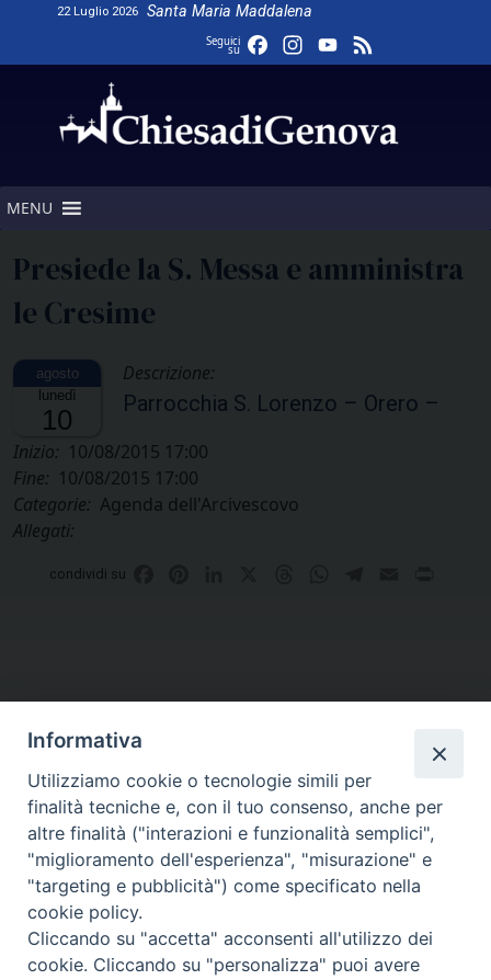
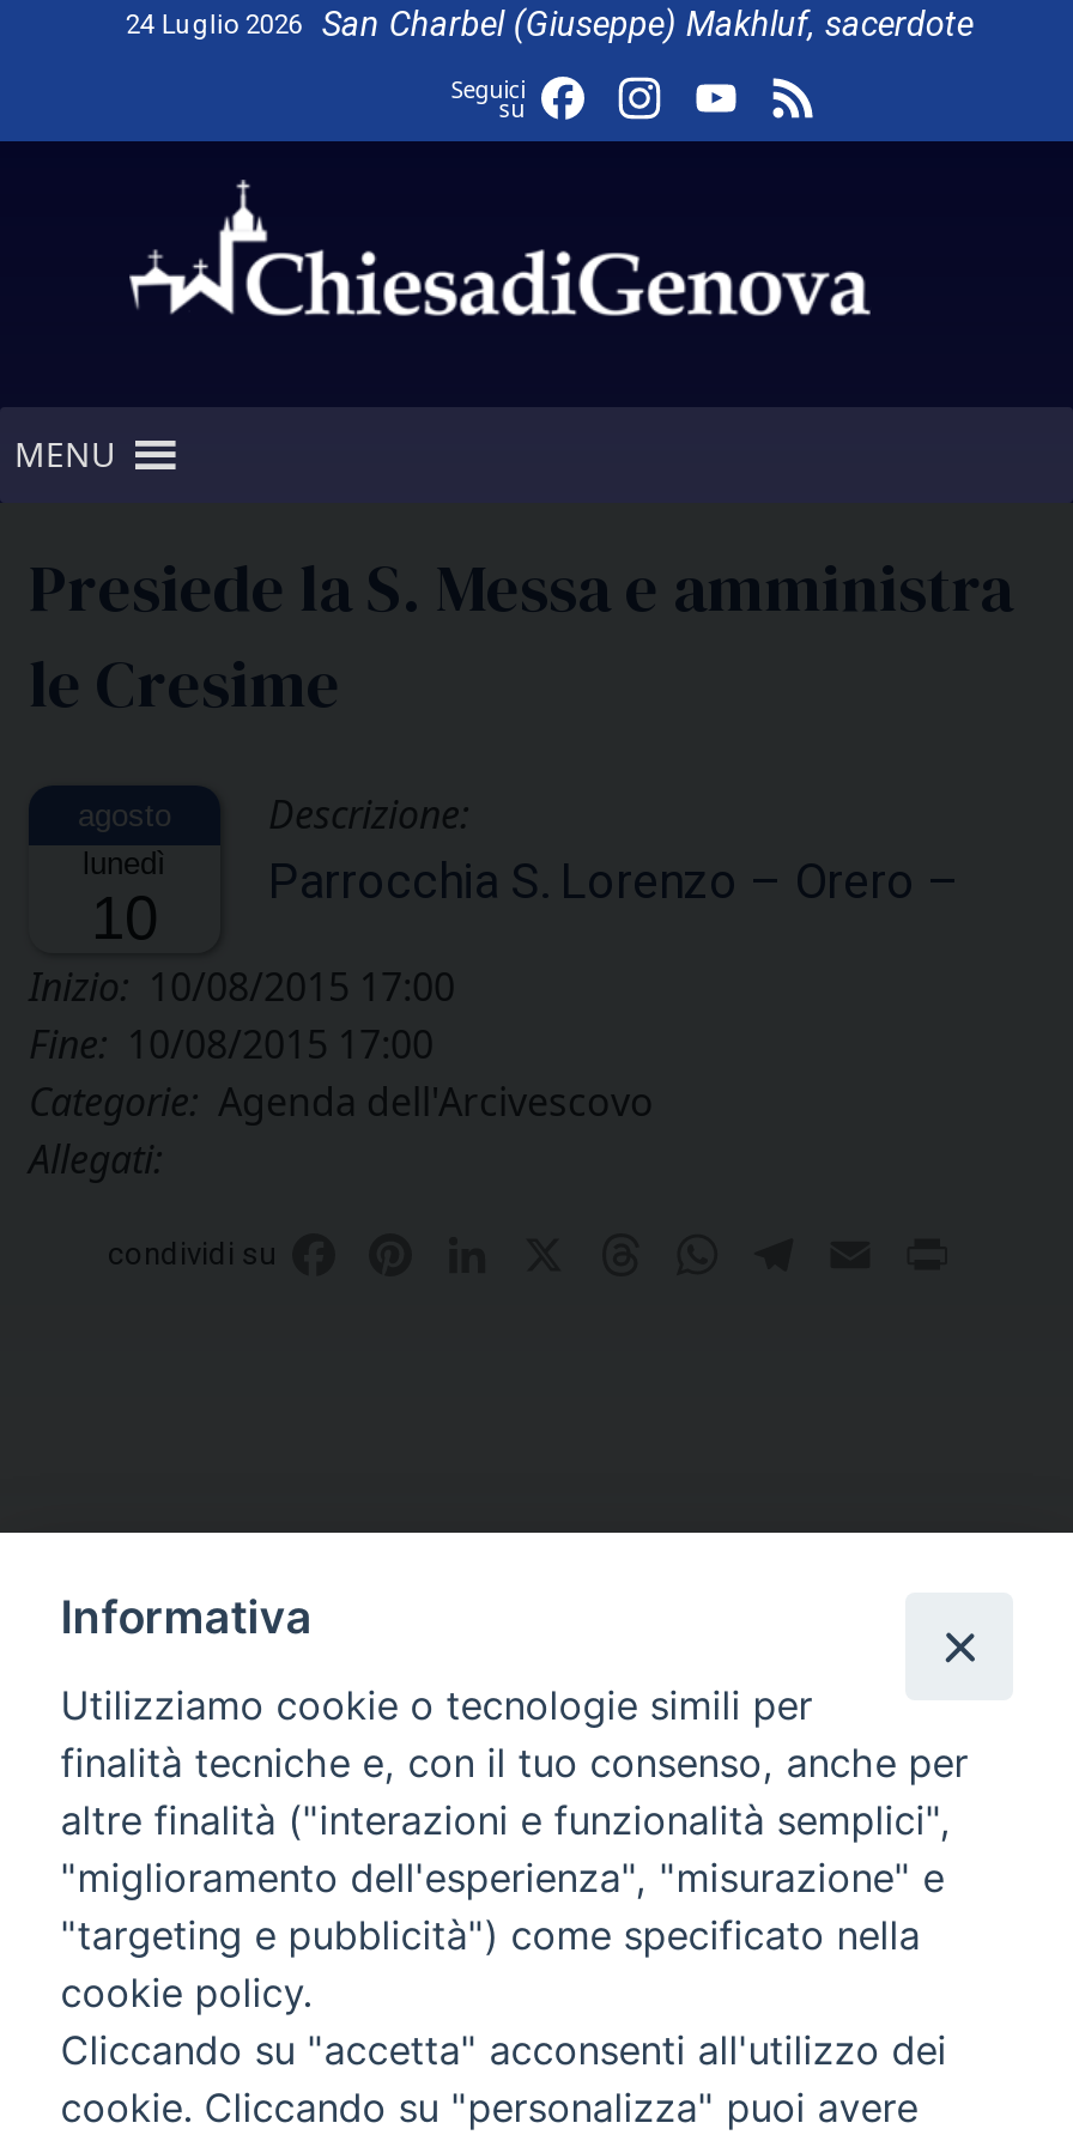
[57,2,313,21] 22 Luglio 2026 | Santa Maria Maddalena -> [126,5,973,46] 24 Luglio 2026 | San Charbel (Giuseppe) Makhluf, sacerdote

